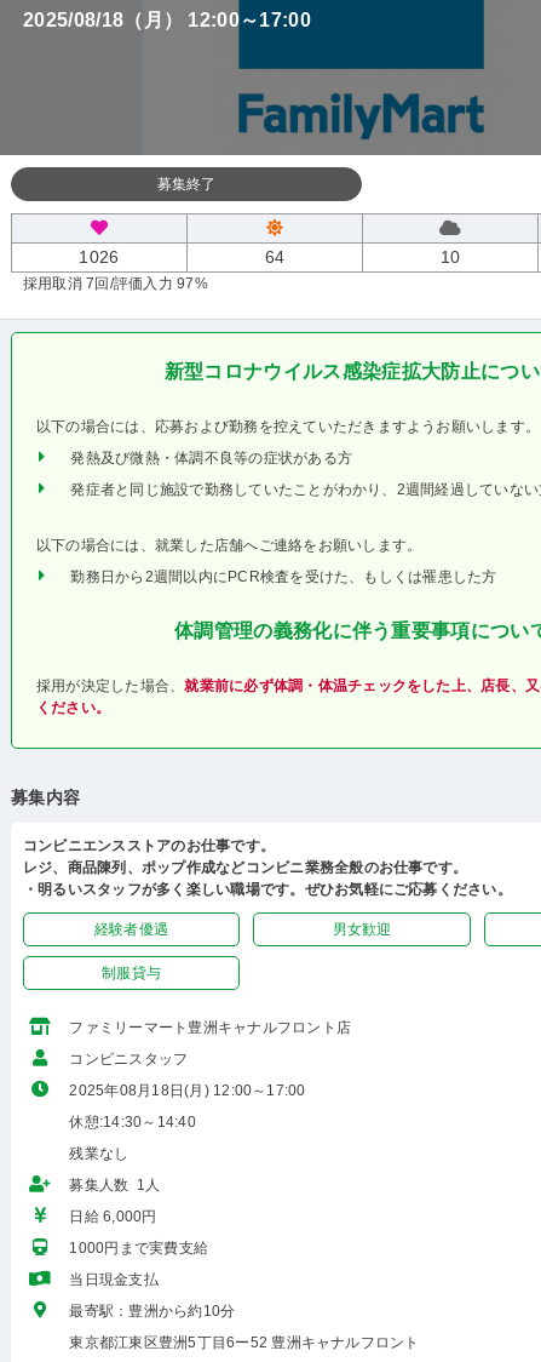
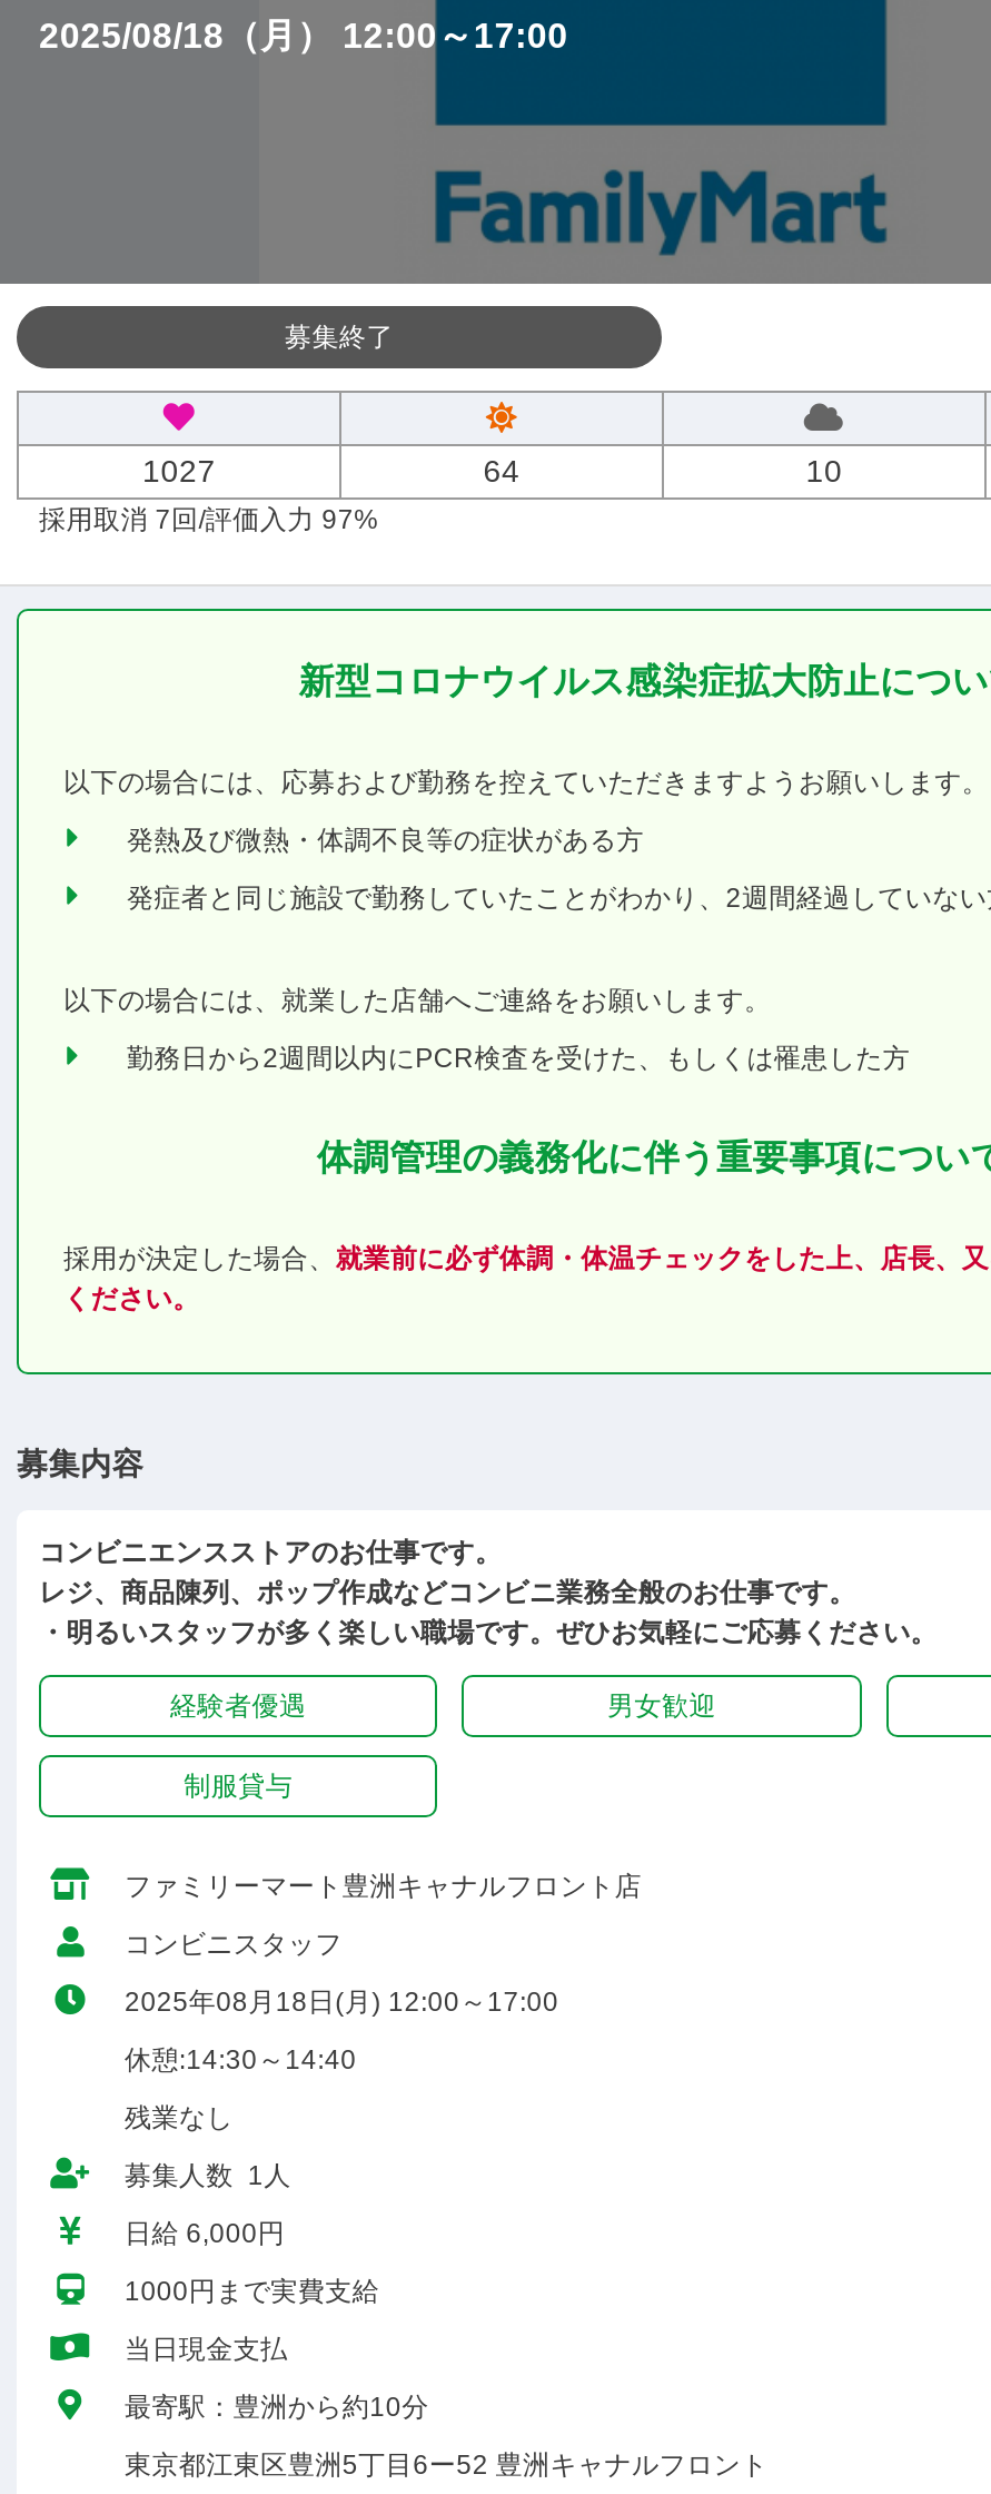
[79,247,119,267] 1026 -> [142,453,216,489] 1027

